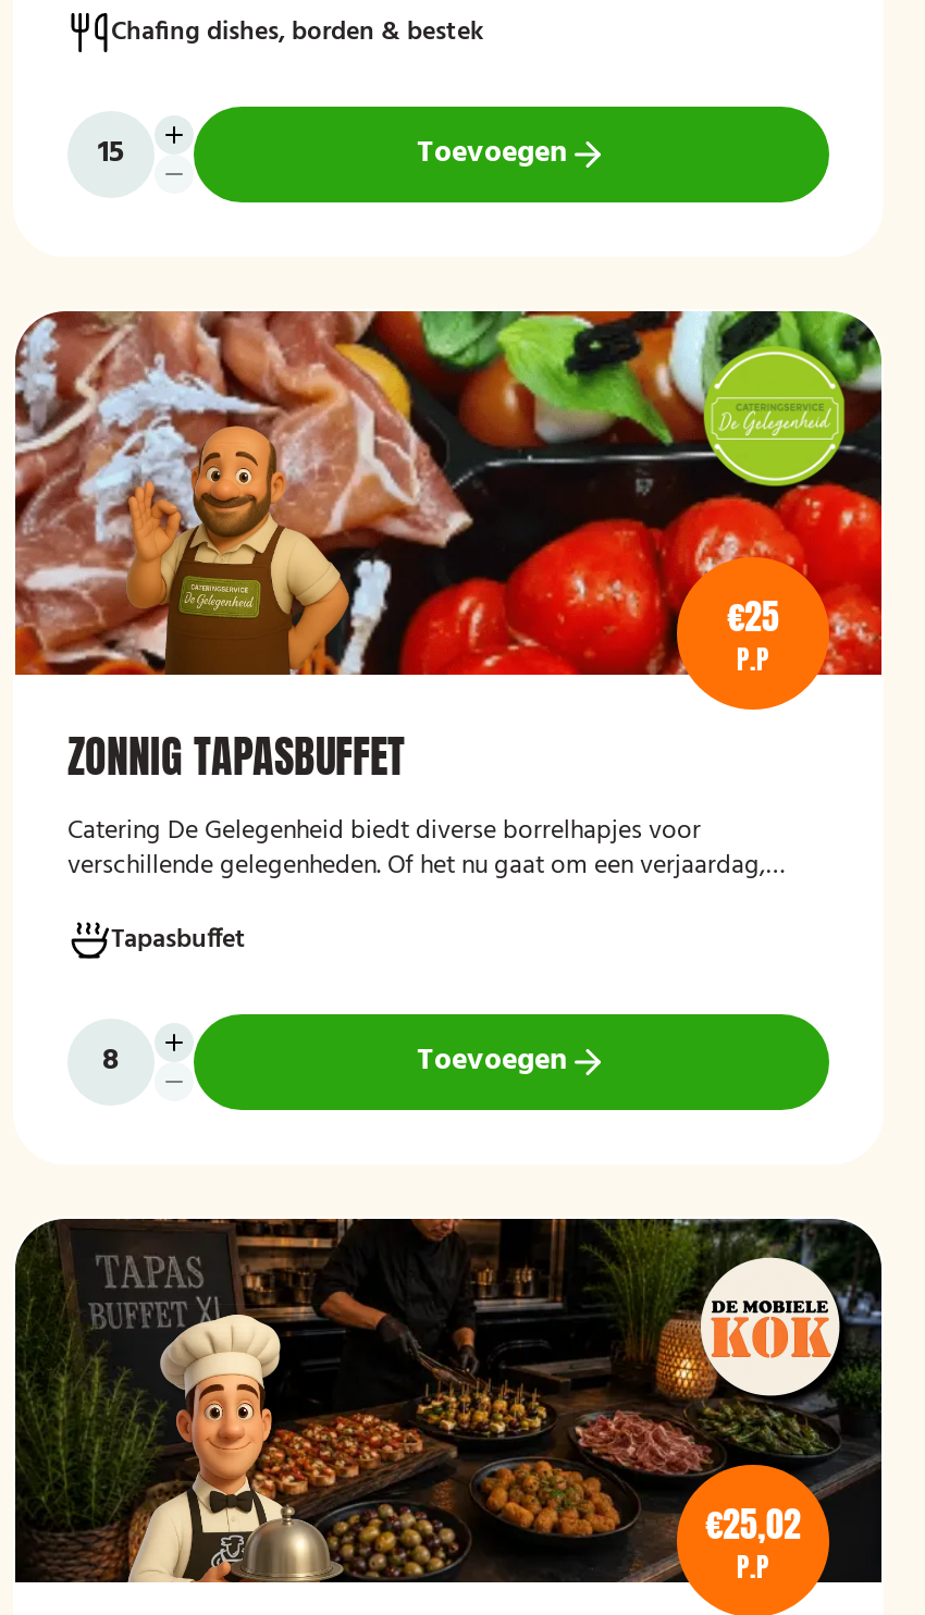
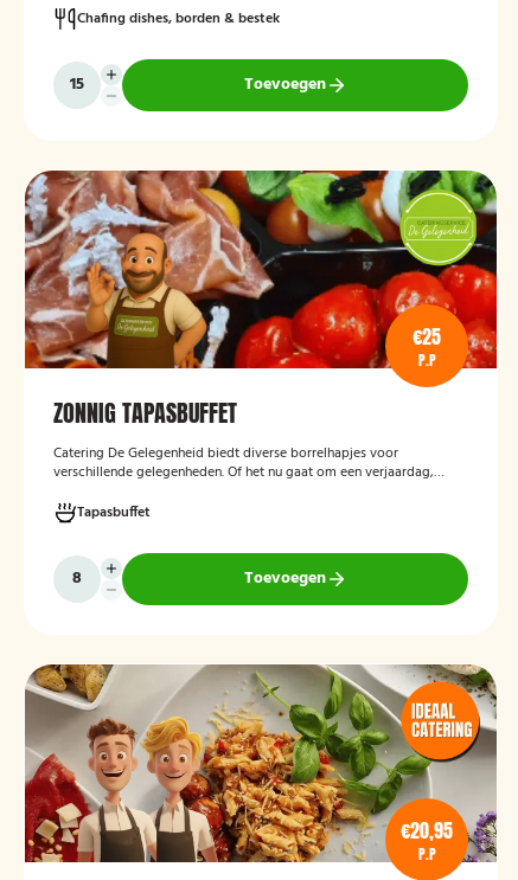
[13,1217,884,1585] [image] | €25,02 -> [24,663,498,863] [image] | €20,95

